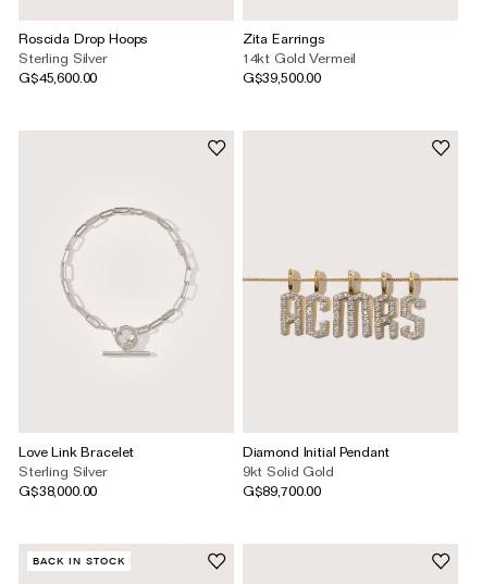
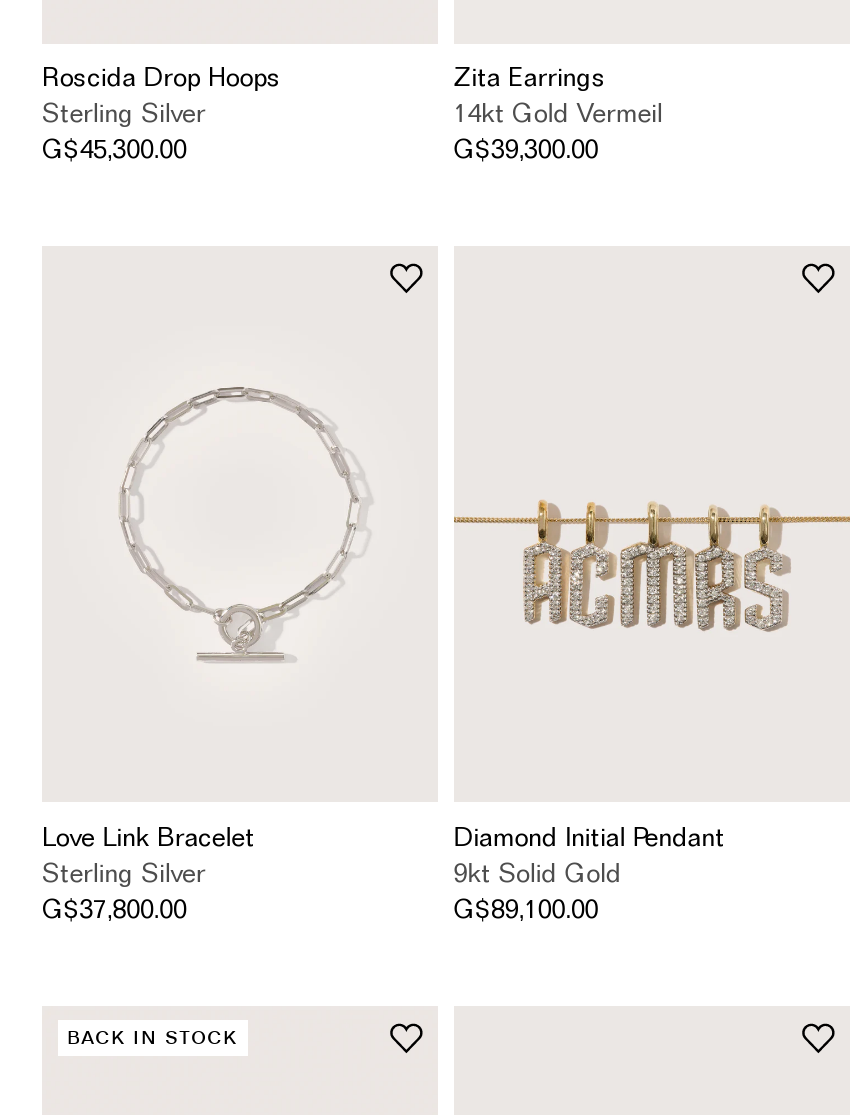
[18,69,97,86] G$45,600.00 -> [42,133,187,165] G$45,300.00
[242,69,321,86] G$39,500.00 -> [454,133,598,165] G$39,300.00
[18,481,97,499] G$38,000.00 -> [42,891,187,923] G$37,800.00
[242,481,321,499] G$89,700.00 -> [454,891,598,923] G$89,100.00

